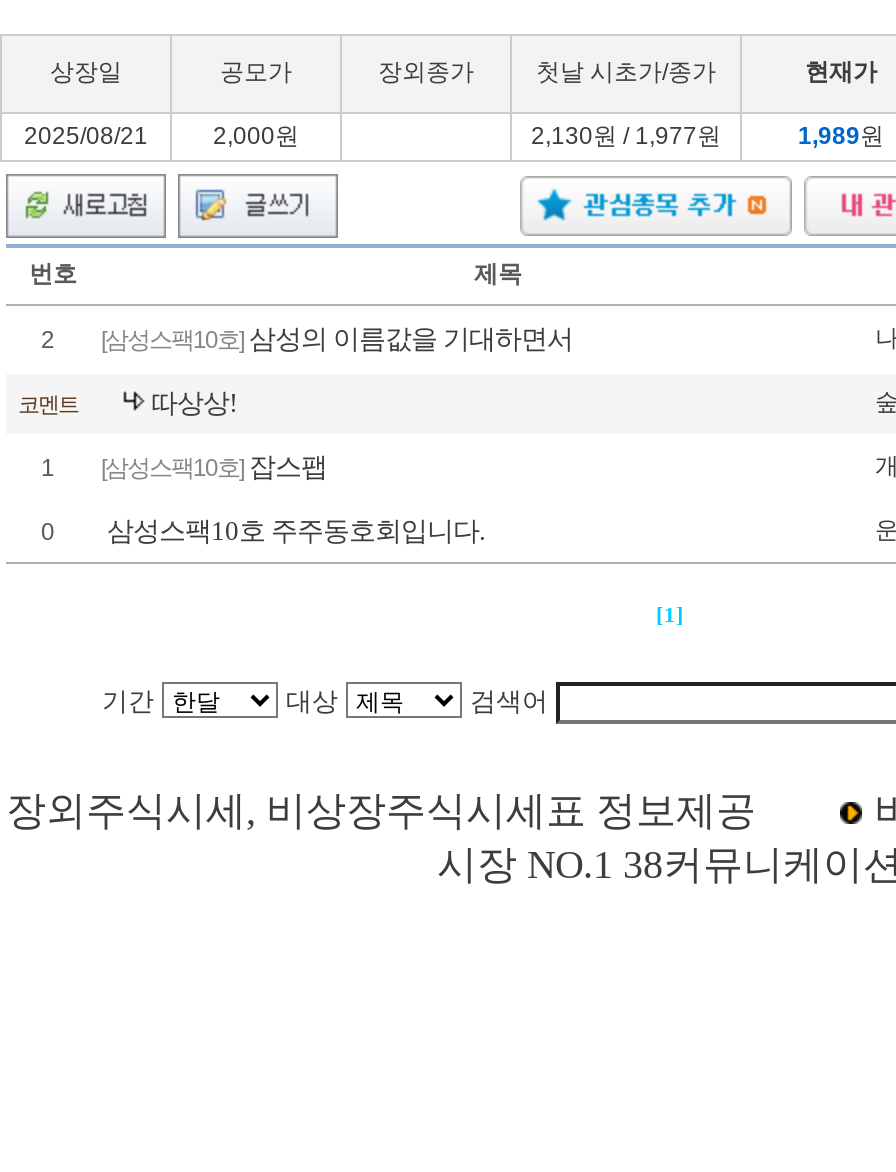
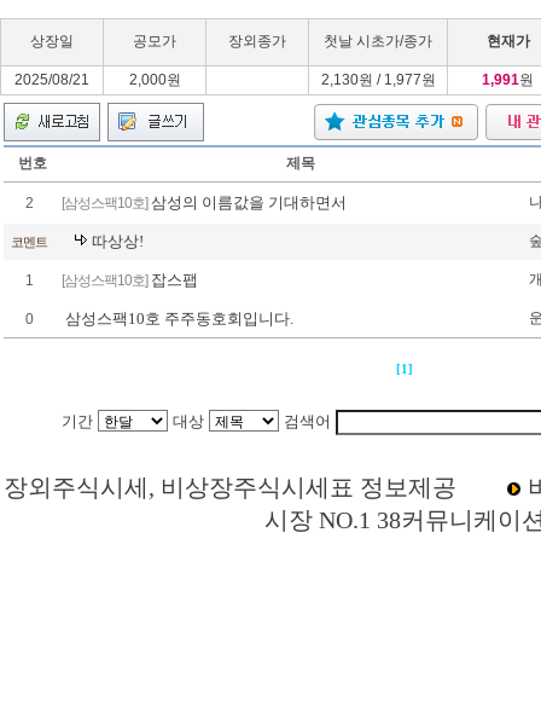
[798,122,884,150] 1,989원 -> [482,71,534,88] 1,991원

